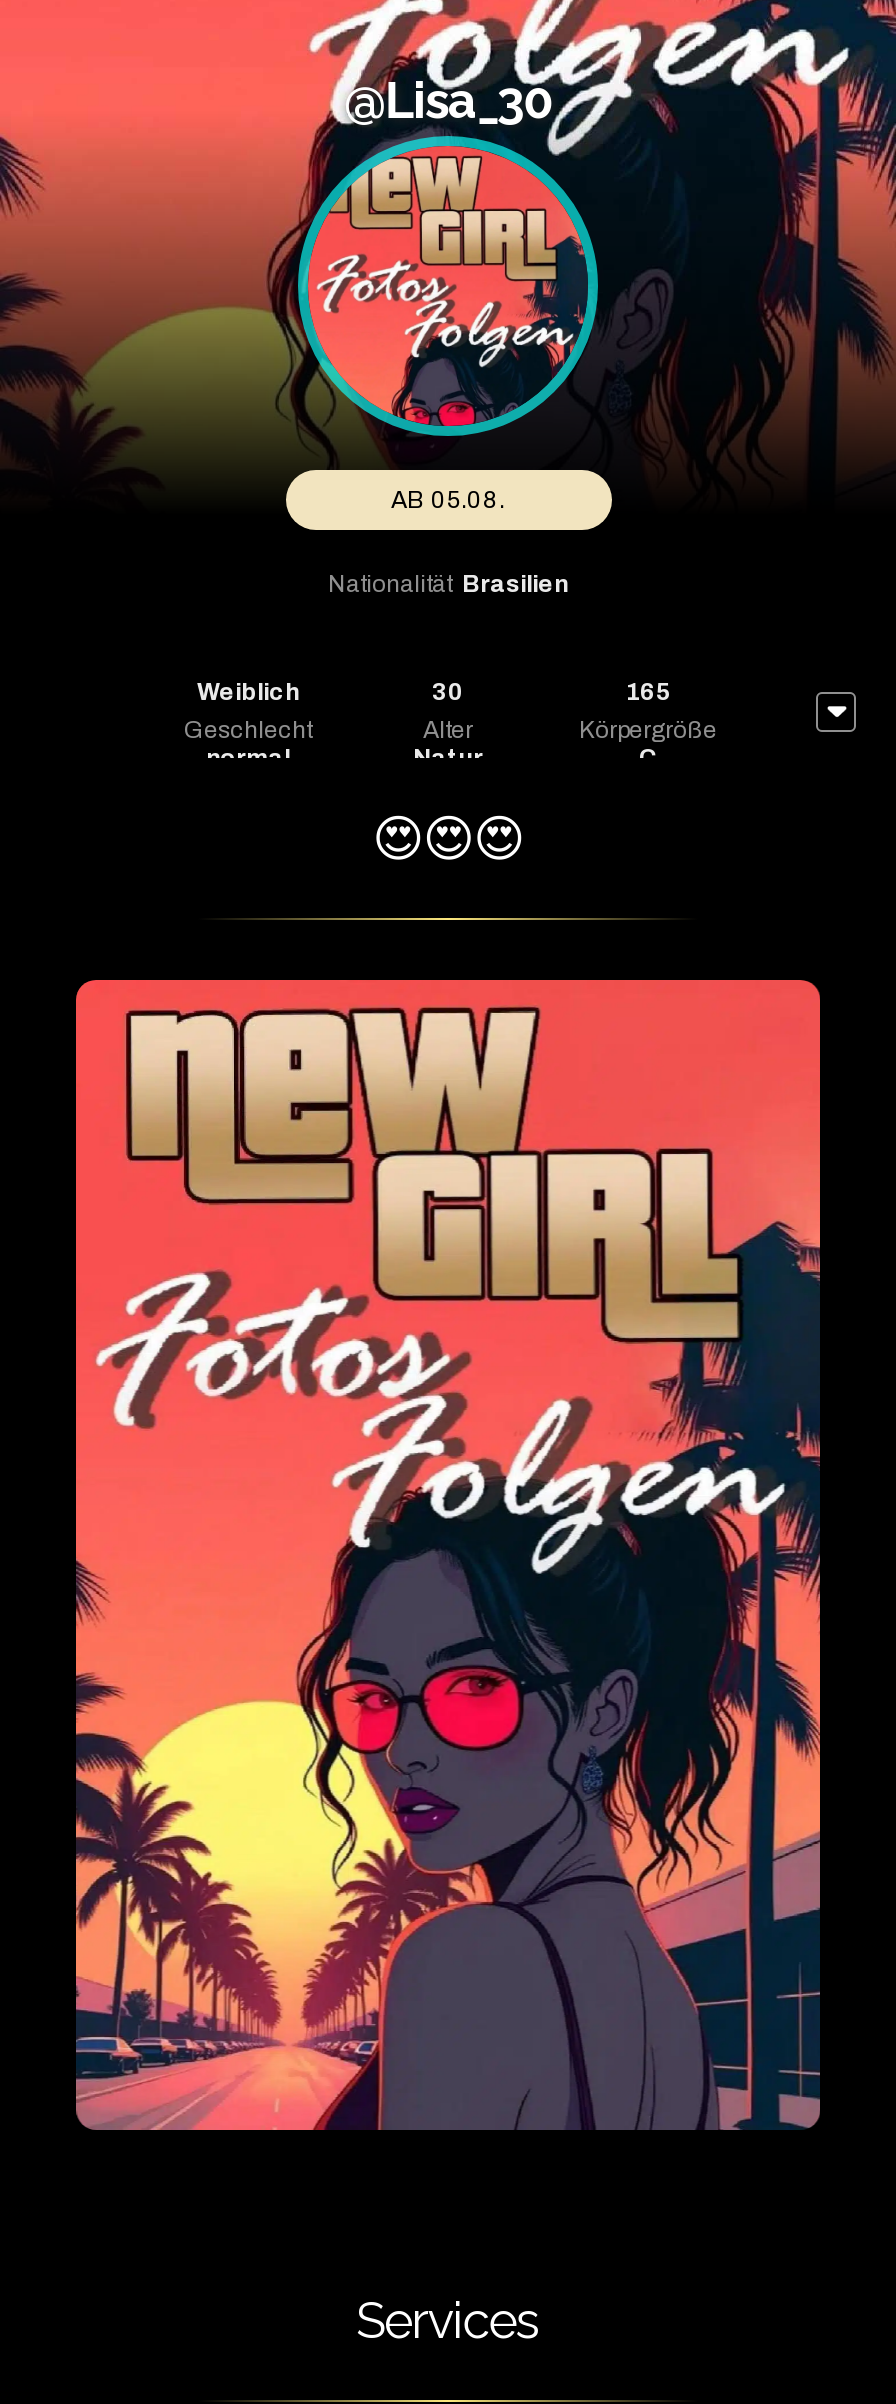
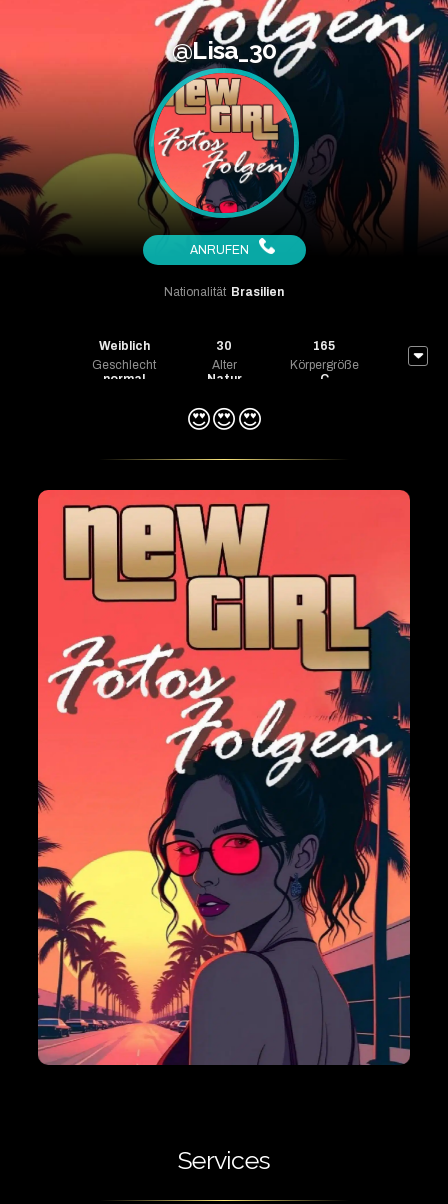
[391,486,505,514] AB 05.08. -> [189,243,248,257] ANRUFEN

